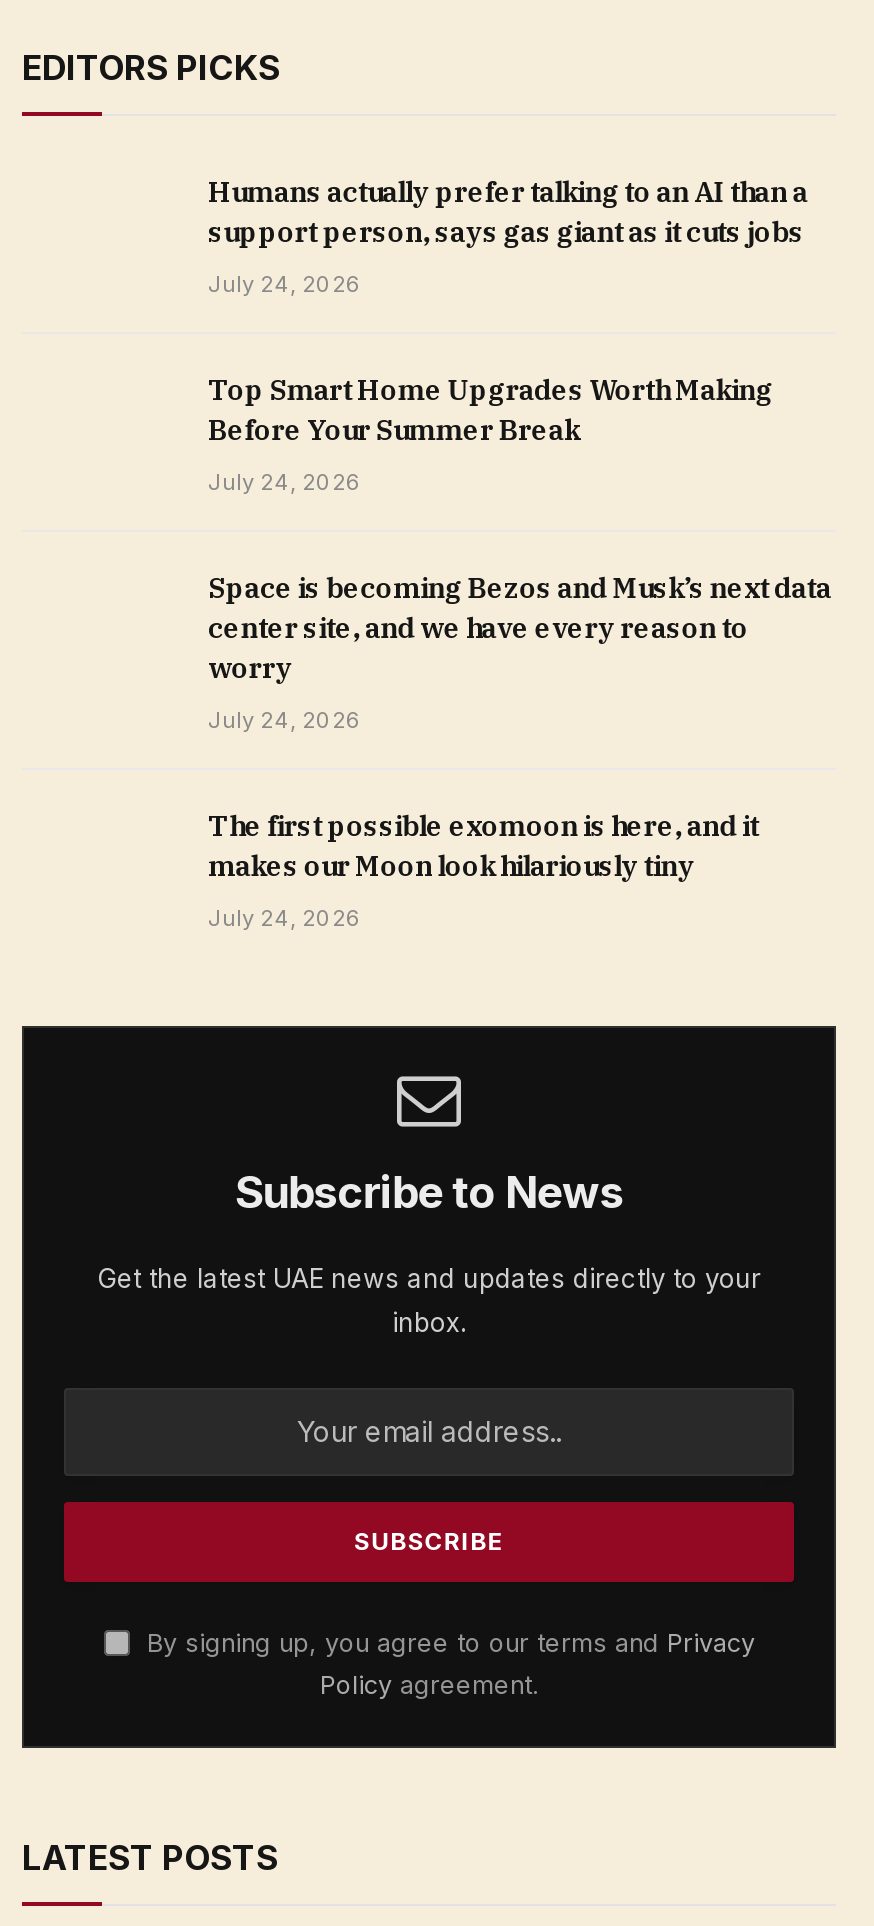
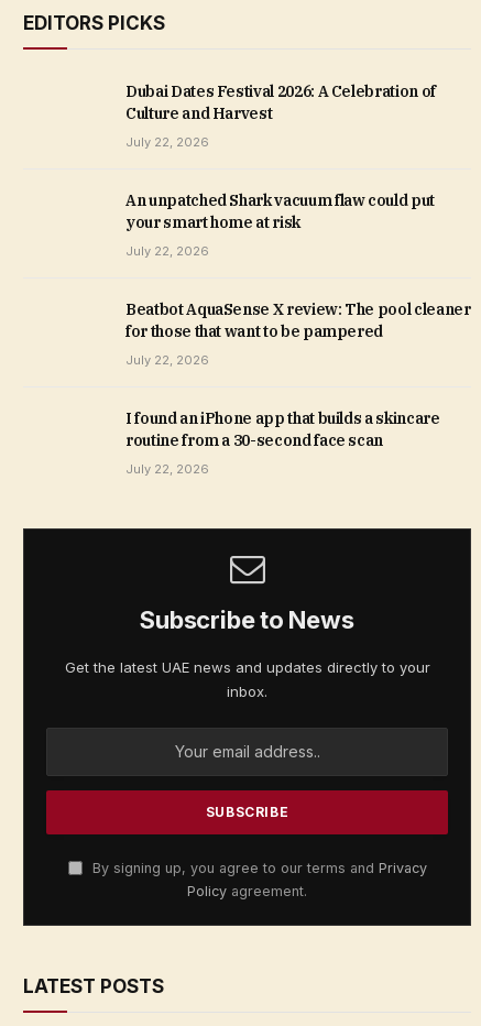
[208,173,808,249] Humans actually prefer talking to an AI than a | support person, says gas giant as it cuts jobs -> [125,81,436,123] Dubai Dates Festival 2026: A Celebration of | Culture and Harvest
[208,269,362,297] July 24, 2026 -> [125,134,209,149] July 22, 2026
[208,371,773,447] Top Smart Home Upgrades Worth Making | Before Your Summer Break -> [125,190,435,232] An unpatched Shark vacuum flaw could put | your smart home at risk
[208,467,362,495] July 24, 2026 -> [125,243,209,258] July 22, 2026
[208,569,831,685] Space is becoming Bezos and Musk’s next data | center site, and we have every reason to | worry -> [125,299,471,341] Beatbot AquaSense X review: The pool cleaner | for those that want to be pampered
[208,705,362,733] July 24, 2026 -> [125,352,209,367] July 22, 2026
[208,807,759,883] The first possible exomoon is here, and it | makes our Moon look hilariously tiny -> [125,408,440,450] I found an iPhone app that builds a skincare | routine from a 30-second face scan
[208,903,362,931] July 24, 2026 -> [125,461,209,476] July 22, 2026

